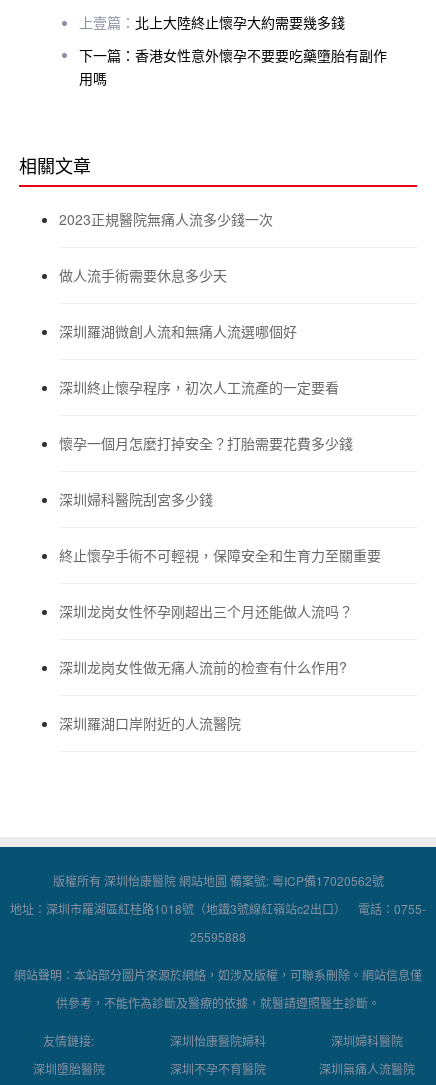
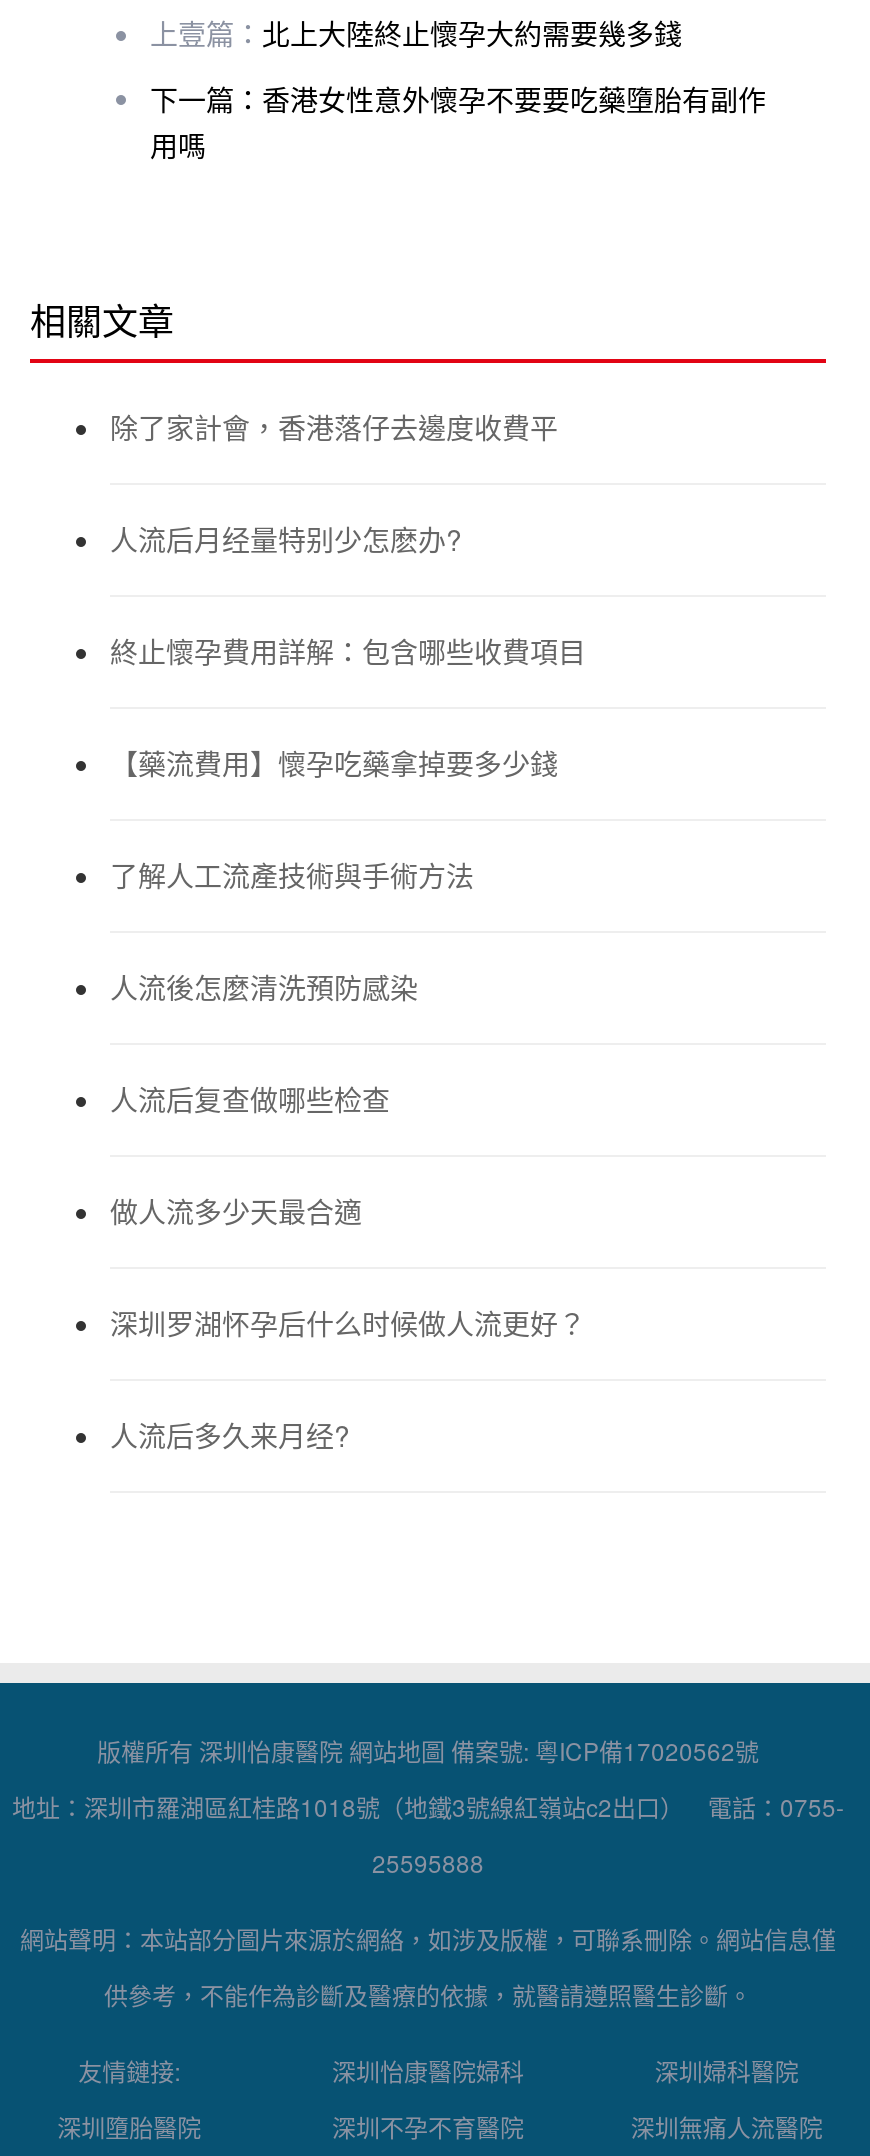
[59,209,273,229] 2023正規醫院無痛人流多少錢一次 -> [110,406,558,446] 除了家計會，香港落仔去邊度收費平
[59,265,227,285] 做人流手術需要休息多少天 -> [110,518,462,558] 人流后月经量特别少怎麽办?
[59,321,297,341] 深圳羅湖微創人流和無痛人流選哪個好 -> [110,630,586,670] 終止懷孕費用詳解：包含哪些收費項目
[59,377,339,397] 深圳終止懷孕程序，初次人工流產的一定要看 -> [110,742,558,782] 【藥流費用】懷孕吃藥拿掉要多少錢
[59,433,353,453] 懷孕一個月怎麼打掉安全？打胎需要花費多少錢 -> [110,854,474,894] 了解人工流產技術與手術方法
[59,489,213,509] 深圳婦科醫院刮宮多少錢 -> [110,966,418,1006] 人流後怎麼清洗預防感染
[59,545,381,565] 終止懷孕手術不可輕視，保障安全和生育力至關重要 -> [110,1078,390,1118] 人流后复查做哪些检查
[59,601,353,621] 深圳龙岗女性怀孕刚超出三个月还能做人流吗？ -> [110,1190,362,1230] 做人流多少天最合適
[59,657,347,677] 深圳龙岗女性做无痛人流前的检查有什么作用? -> [110,1302,586,1342] 深圳罗湖怀孕后什么时候做人流更好？
[59,713,241,733] 深圳羅湖口岸附近的人流醫院 -> [110,1414,350,1454] 人流后多久来月经?

